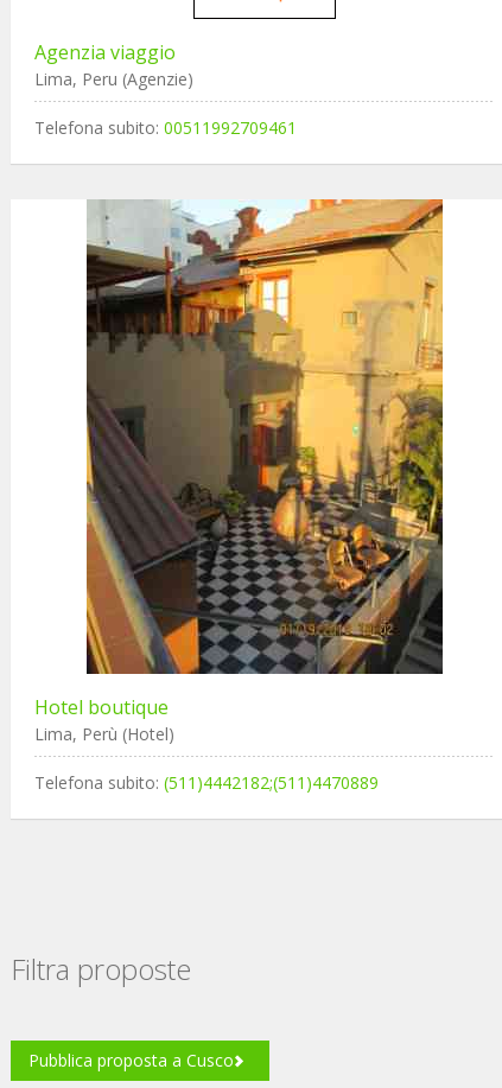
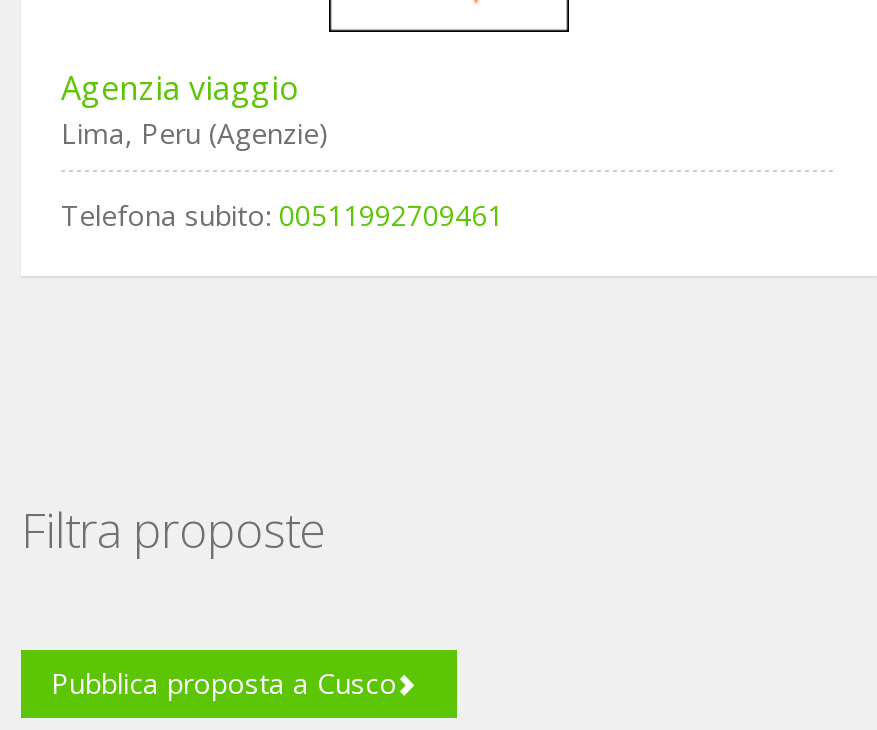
[34,198,444,794] [image] | Hotel boutique | Lima, Perù (Hotel) | Telefona subito: (511)4442182;(511)4470889 -> none

